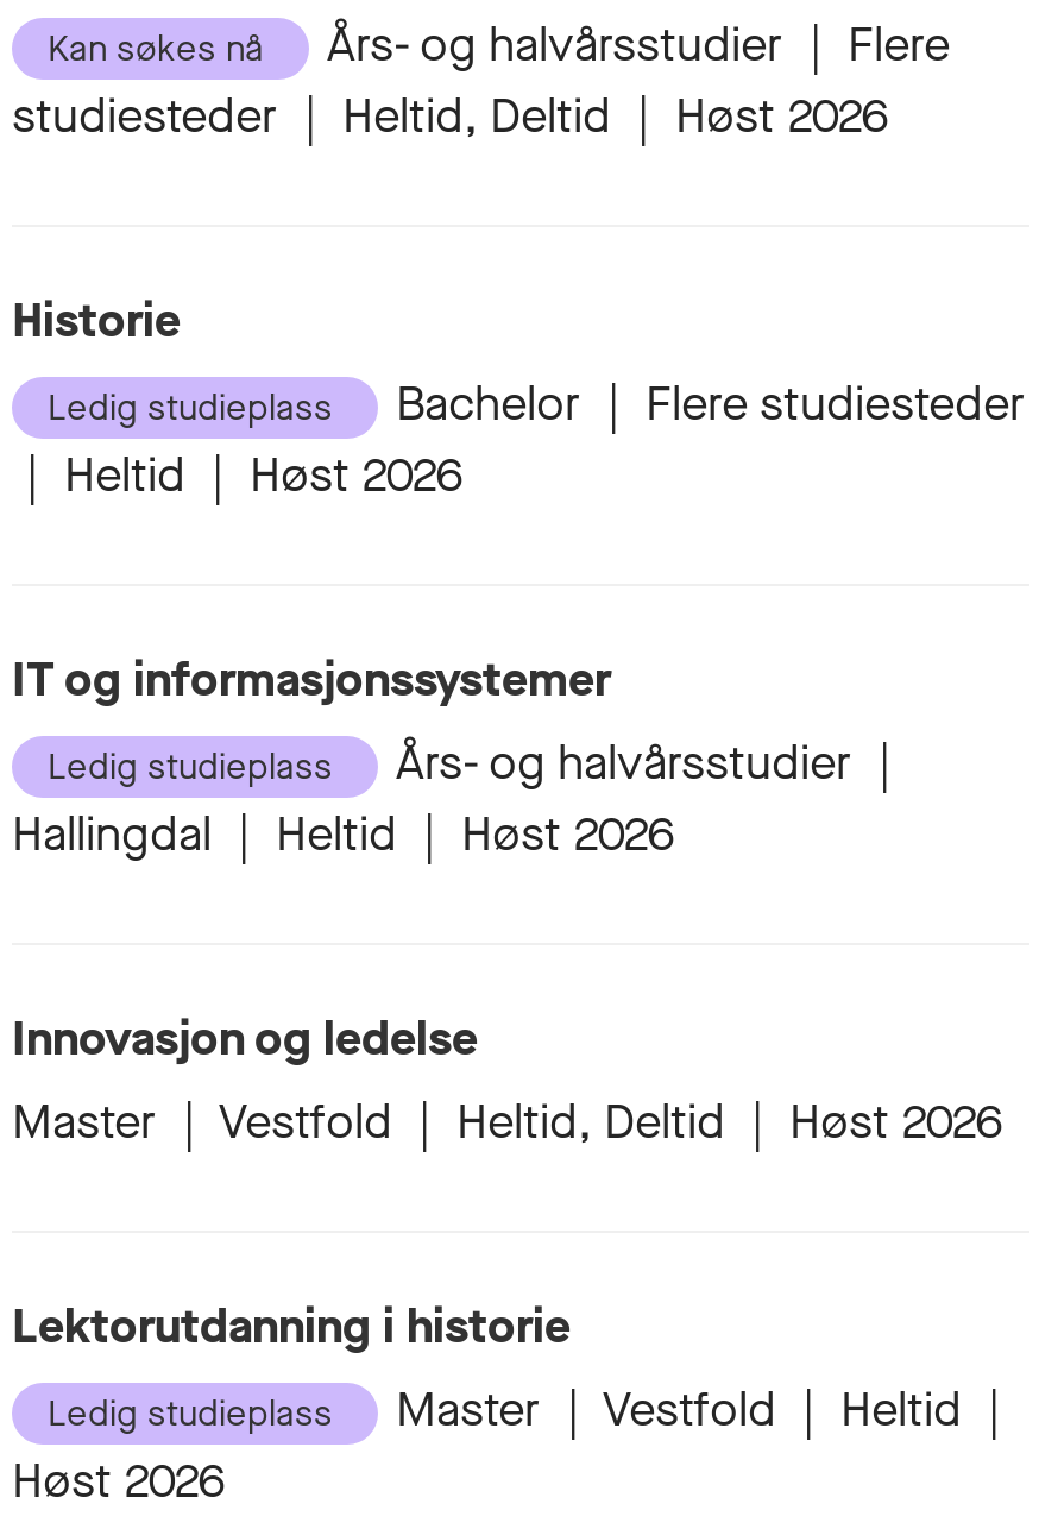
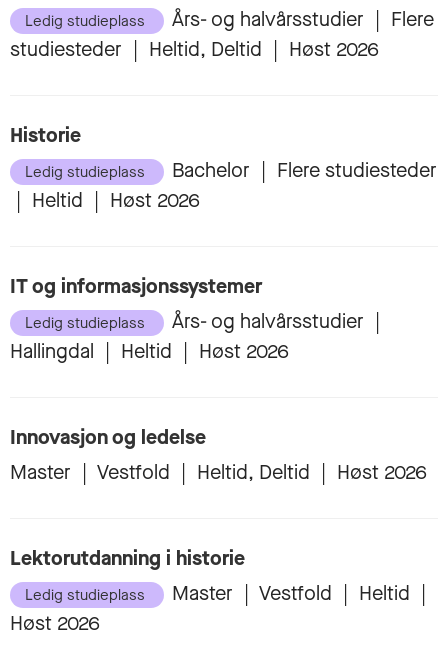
[48,24,273,72] Kan søkes nå -> [25,11,149,31] Ledig studieplass

